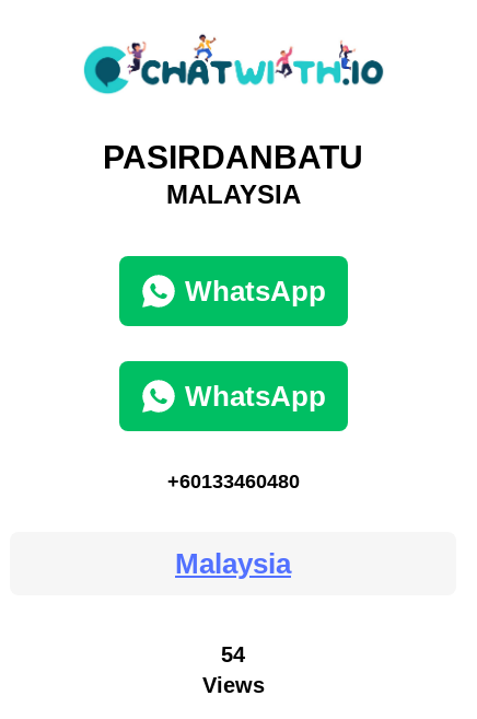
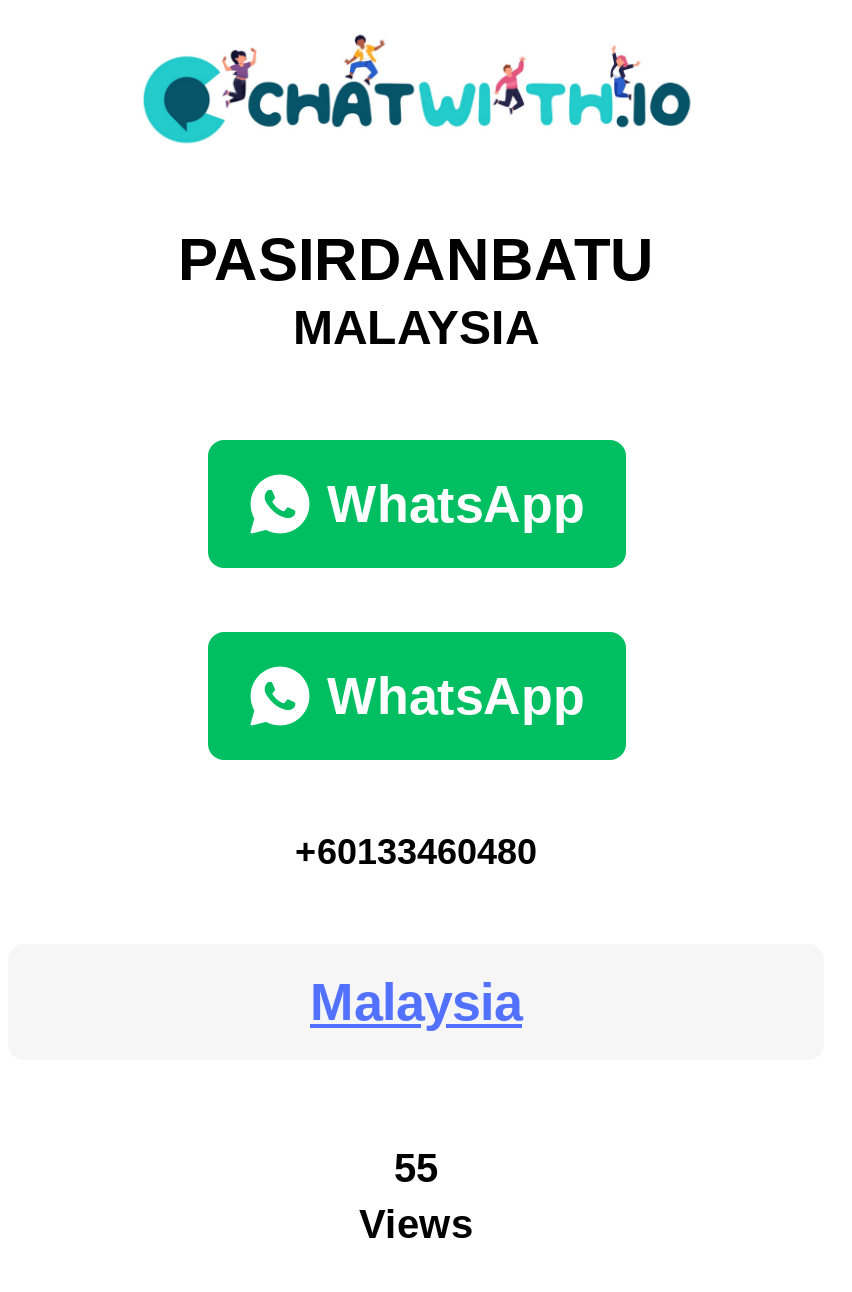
[221,642,245,666] 54 -> [394,1146,438,1190] 55

